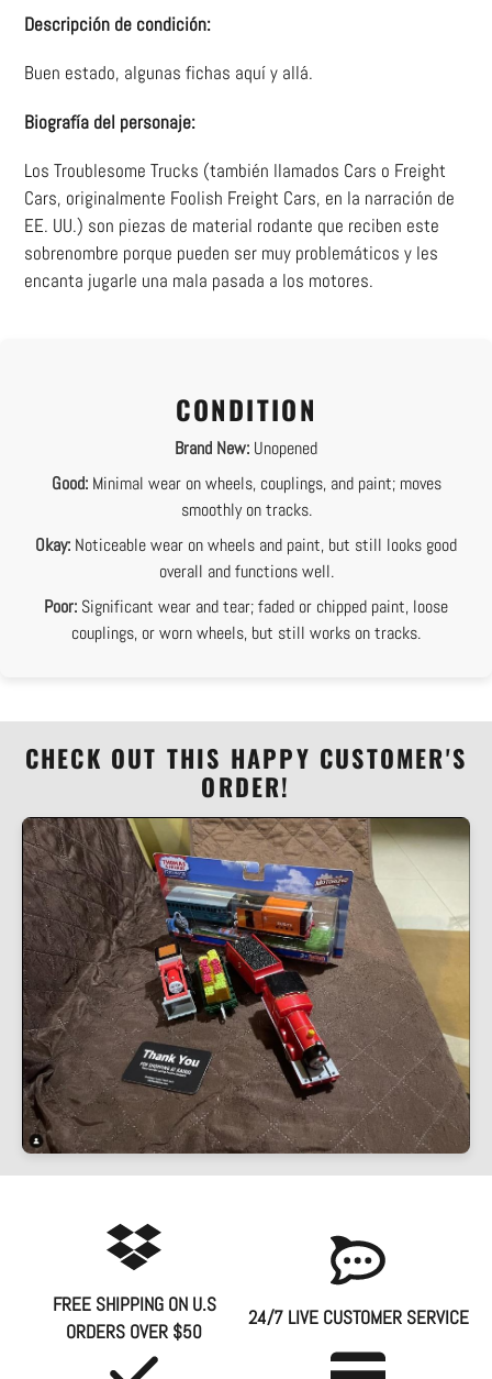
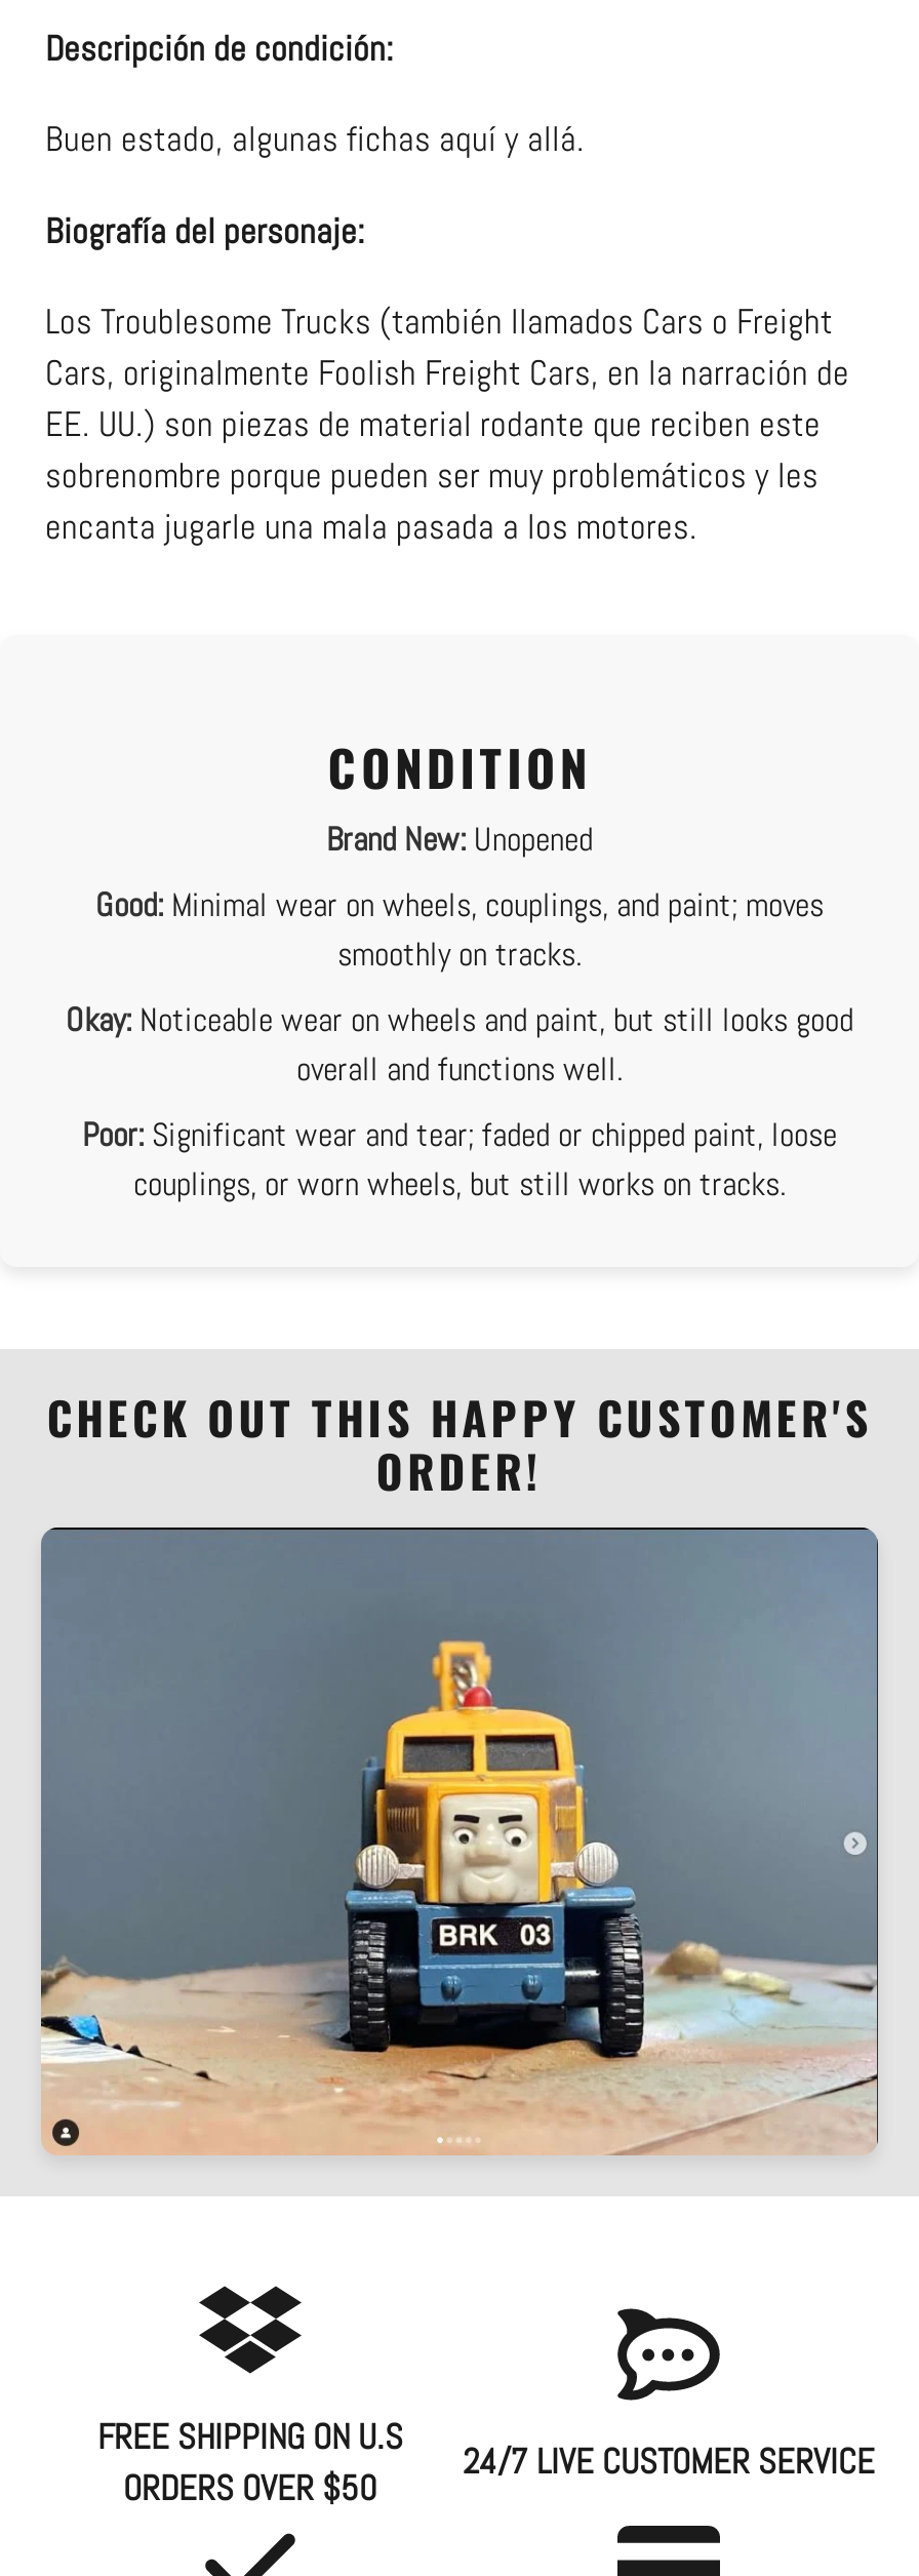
[21,817,470,1155] [image] -> [39,1528,878,2155] [image]

